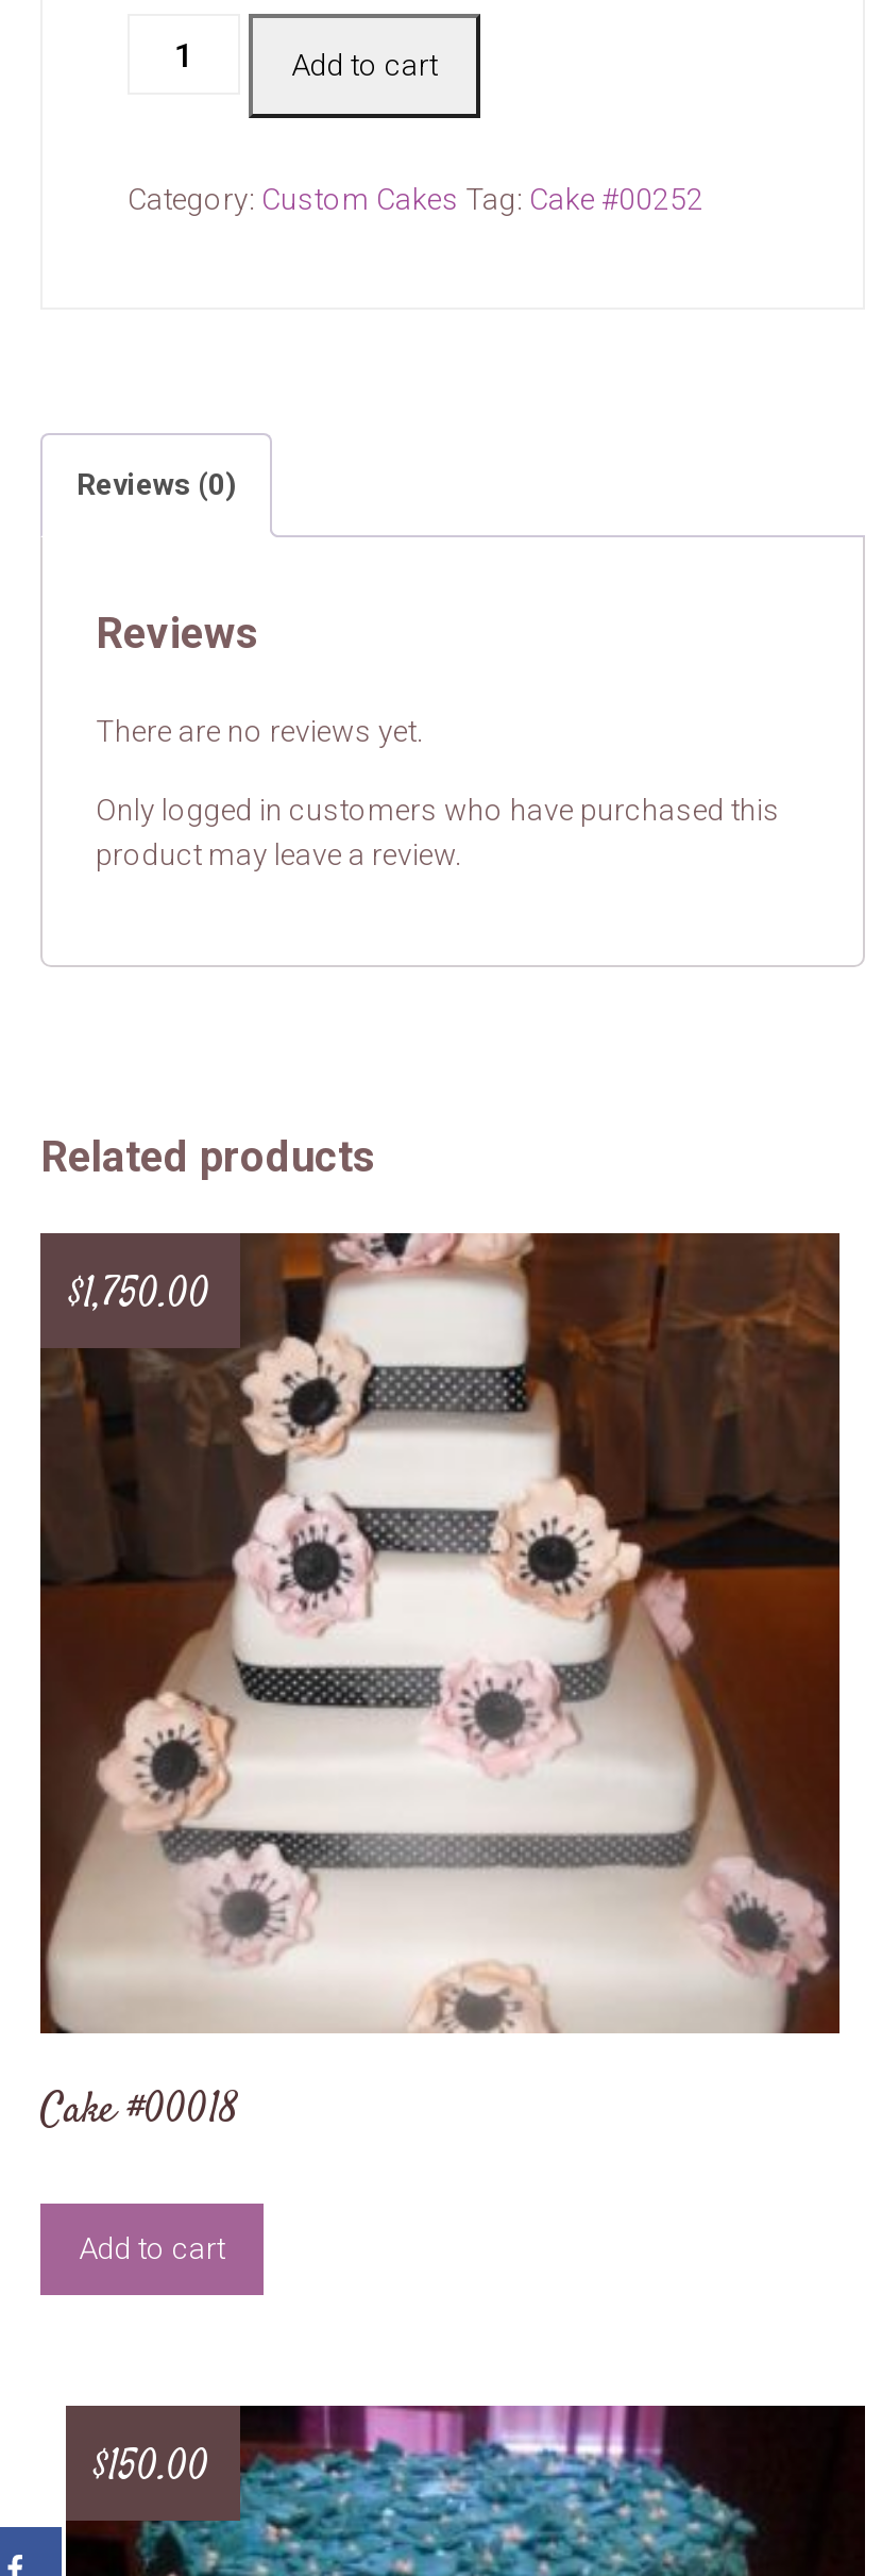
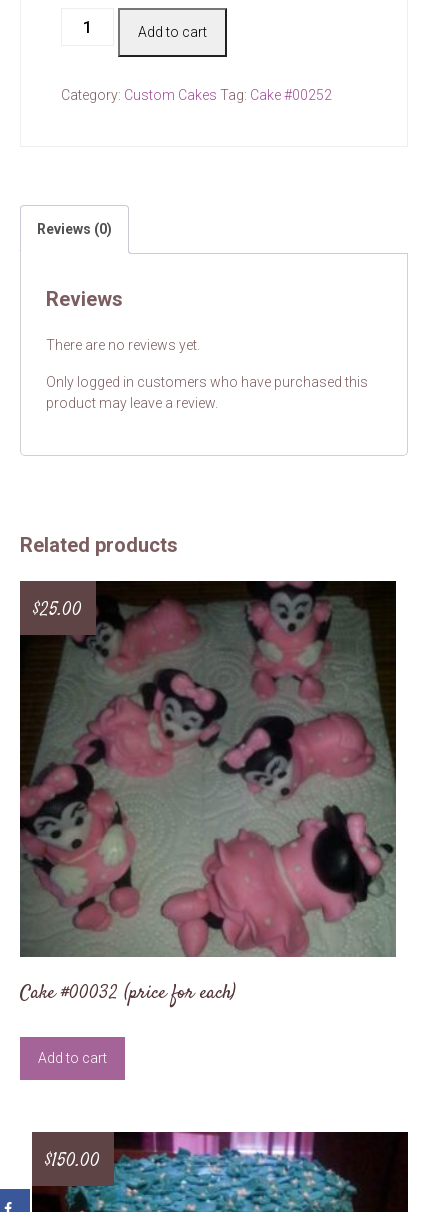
[40,1231,842,2035] [image] | $1,750.00 -> [20,580,397,958] [image] | $25.00
[40,2081,240,2143] Cake #00018 -> [20,979,236,1008] Cake #00032 (price for each)

